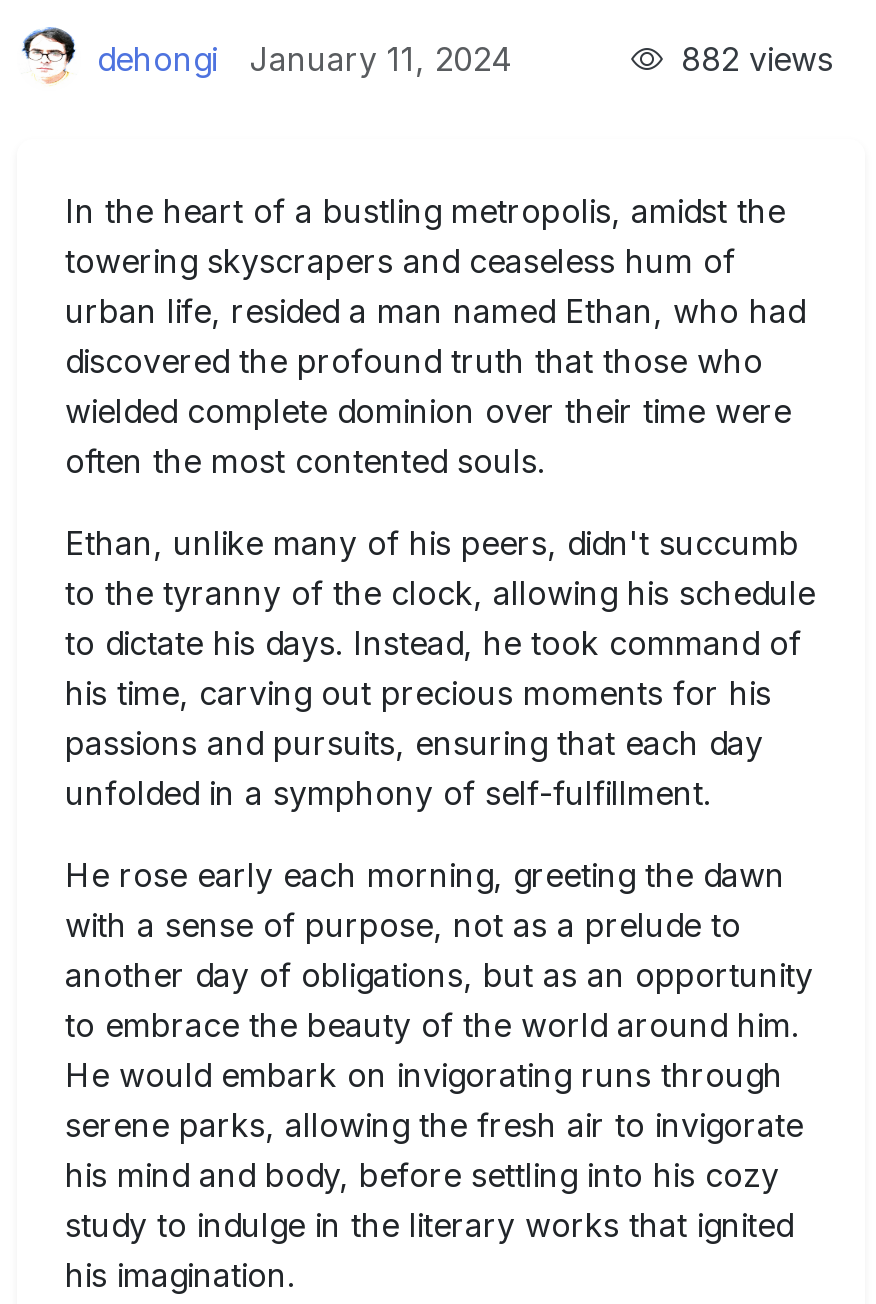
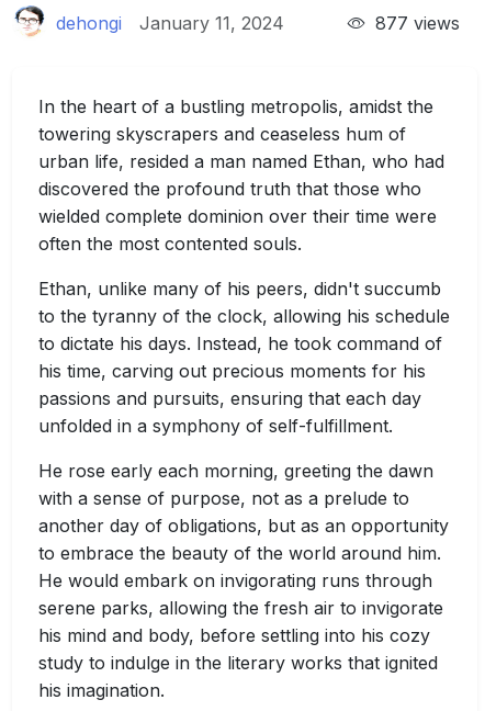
[671,38,833,78] 882 views -> [370,12,460,33] 877 views

